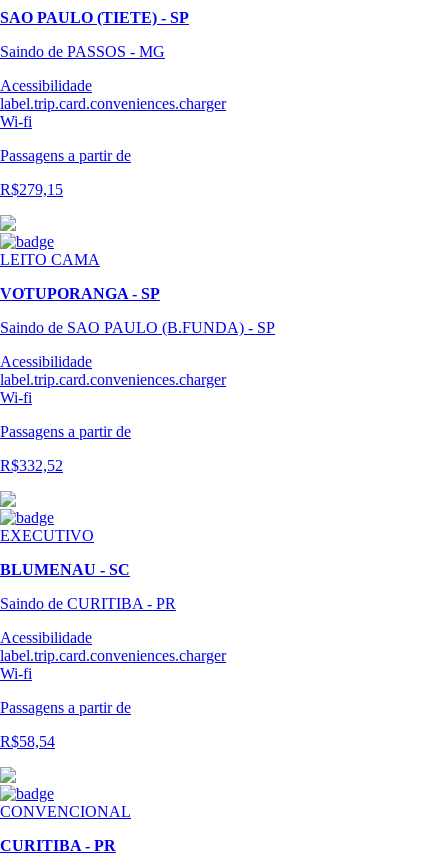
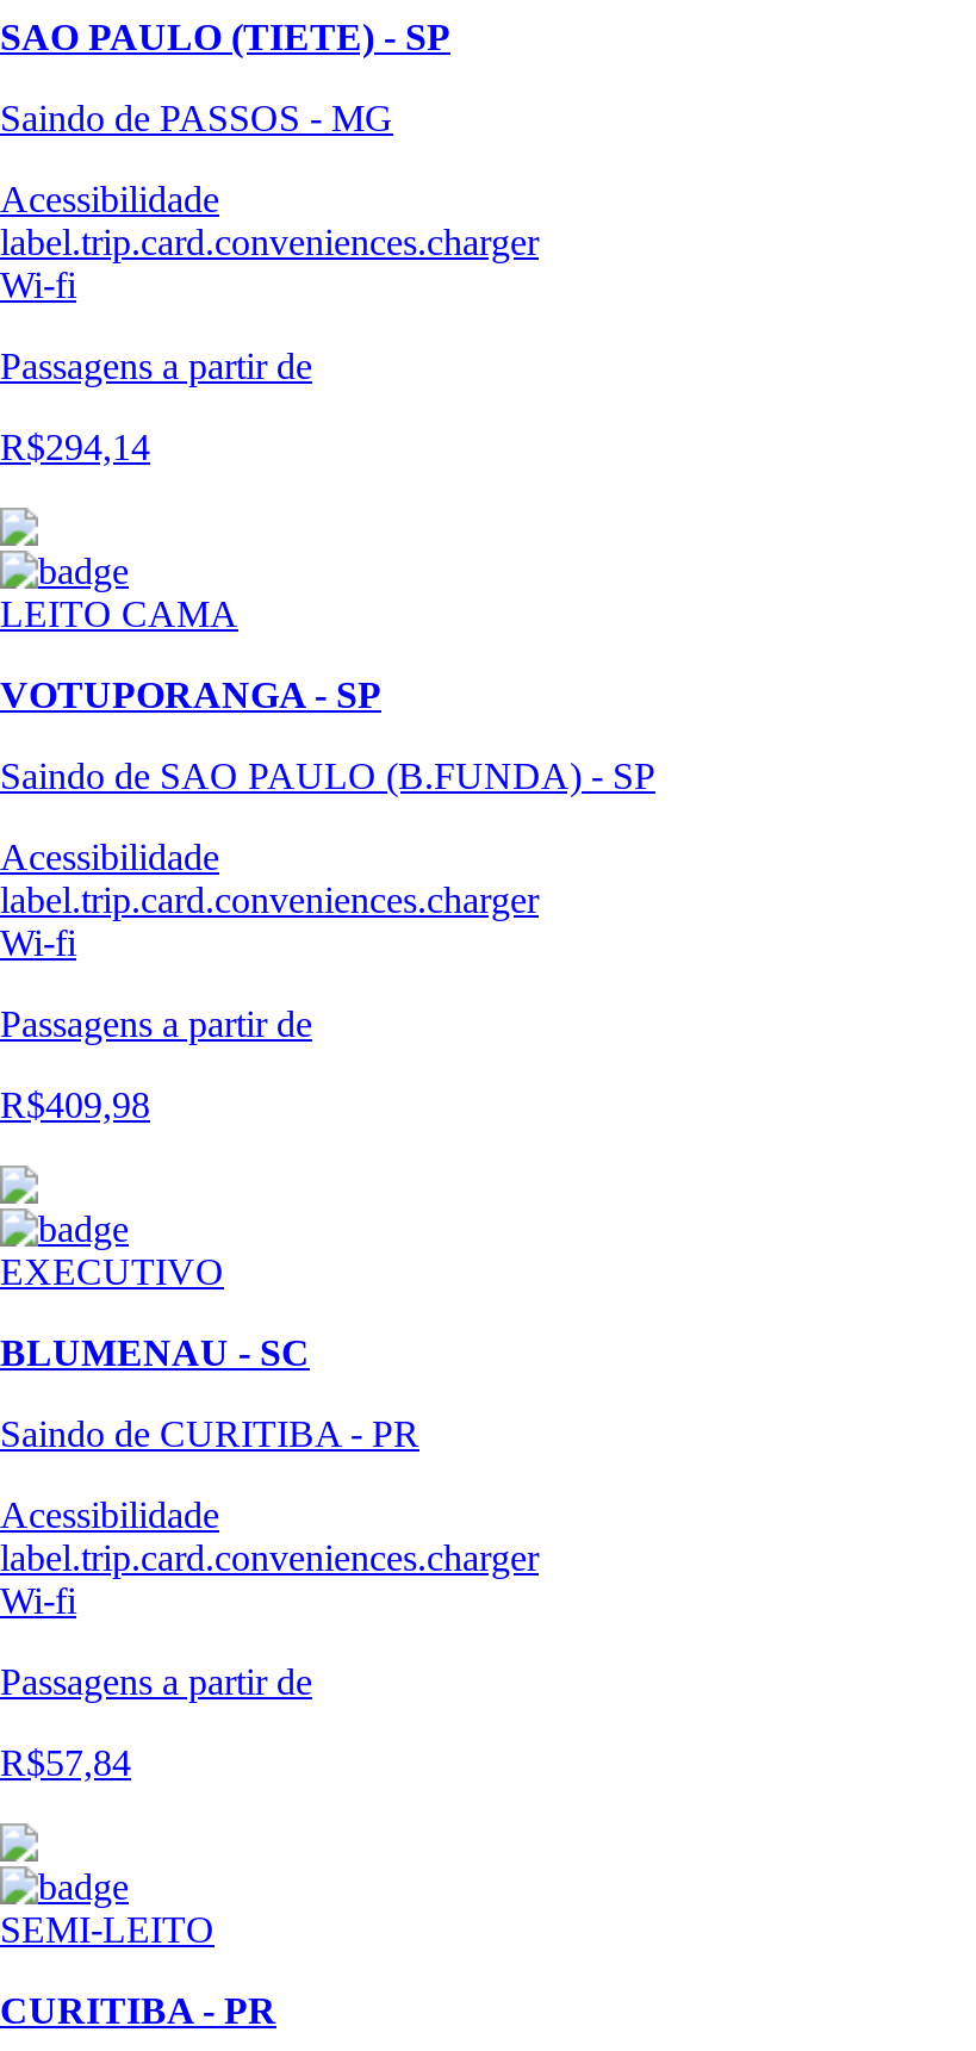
[0,181,63,198] R$279,15 -> [0,426,150,466] R$294,14
[0,457,63,474] R$332,52 -> [0,1084,150,1124] R$409,98
[0,733,55,750] R$58,54 -> [0,1742,131,1782] R$57,84
[0,803,131,820] CONVENCIONAL -> [0,1908,215,1949] SEMI-LEITO

